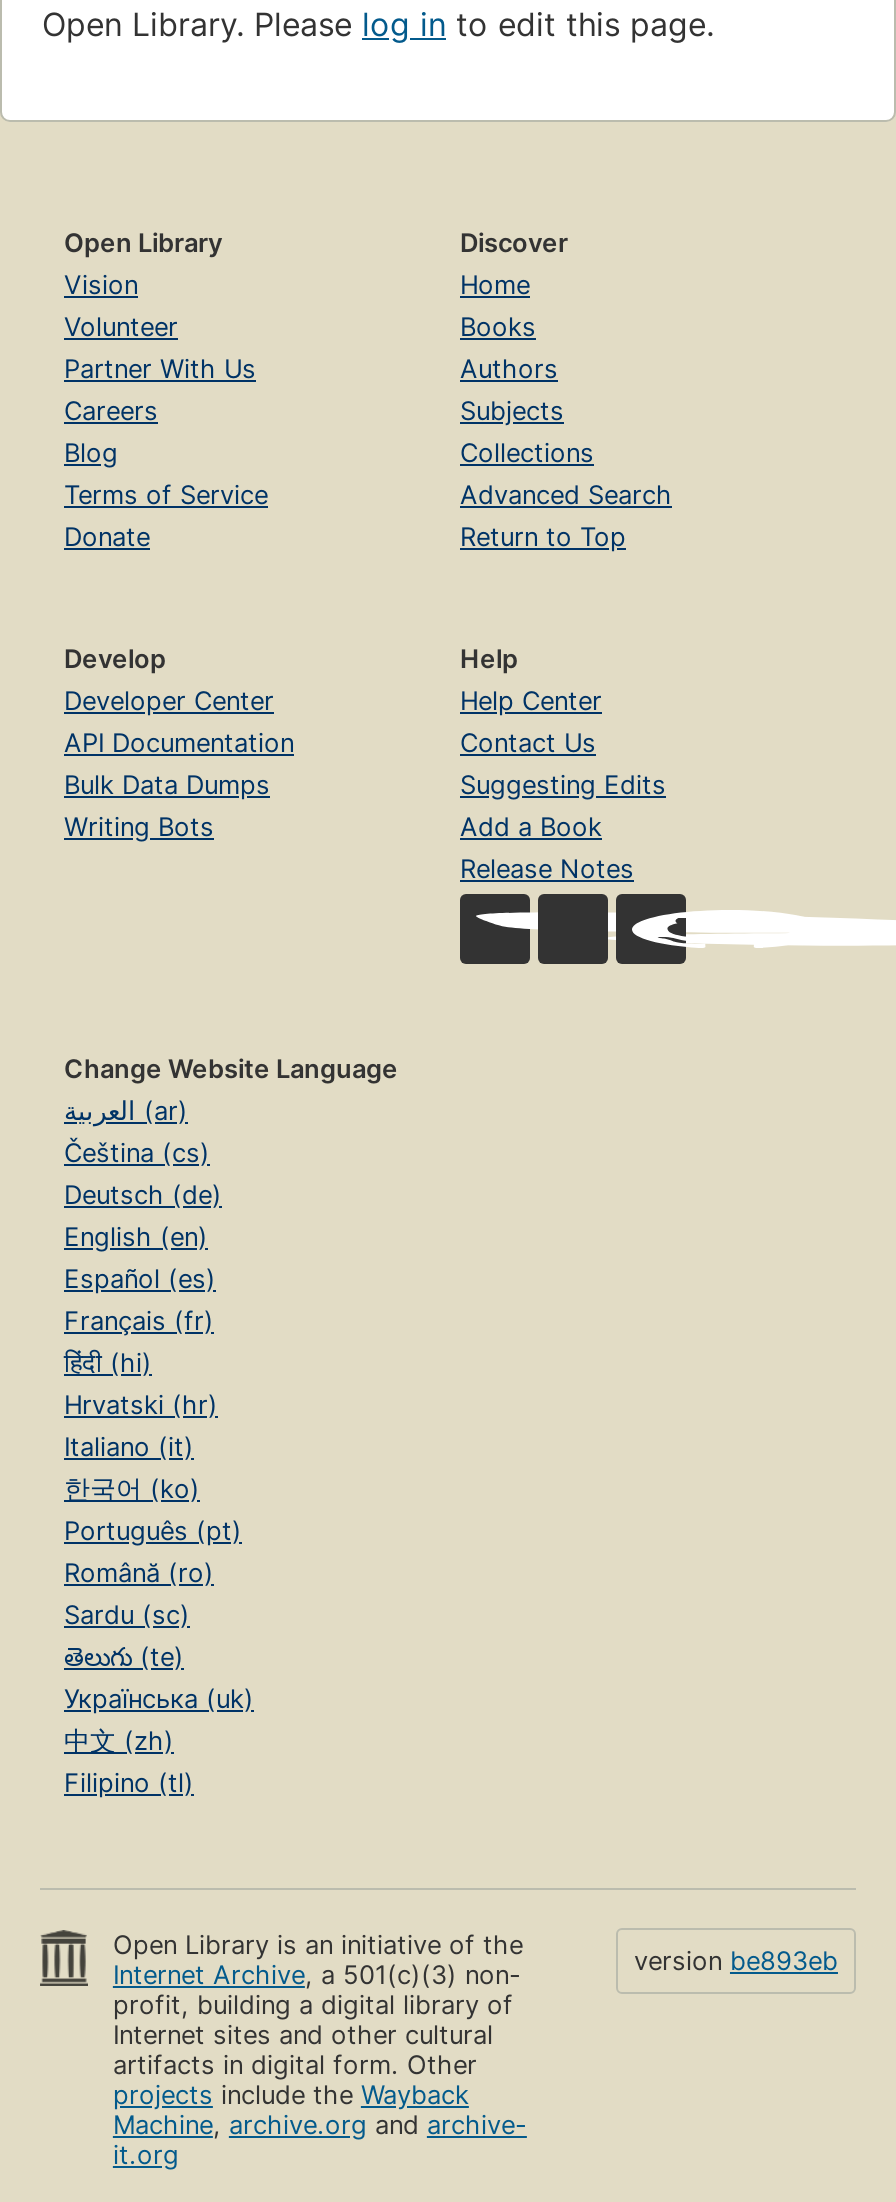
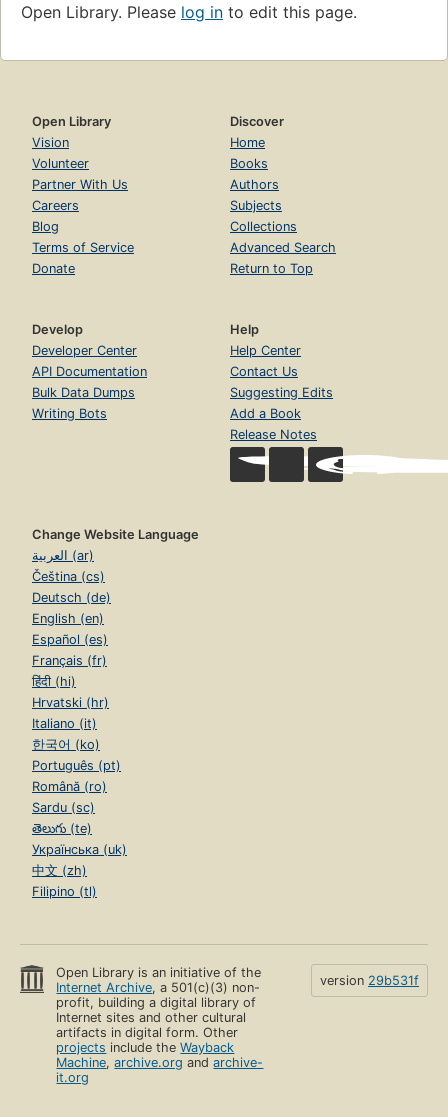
[634,1947,838,1977] version be893eb -> [320,973,419,988] version 29b531f

